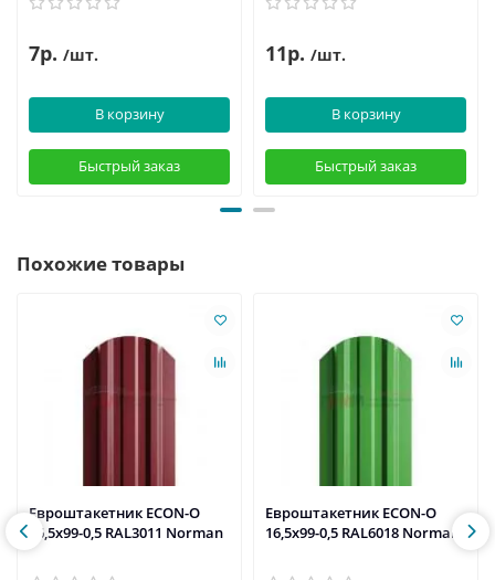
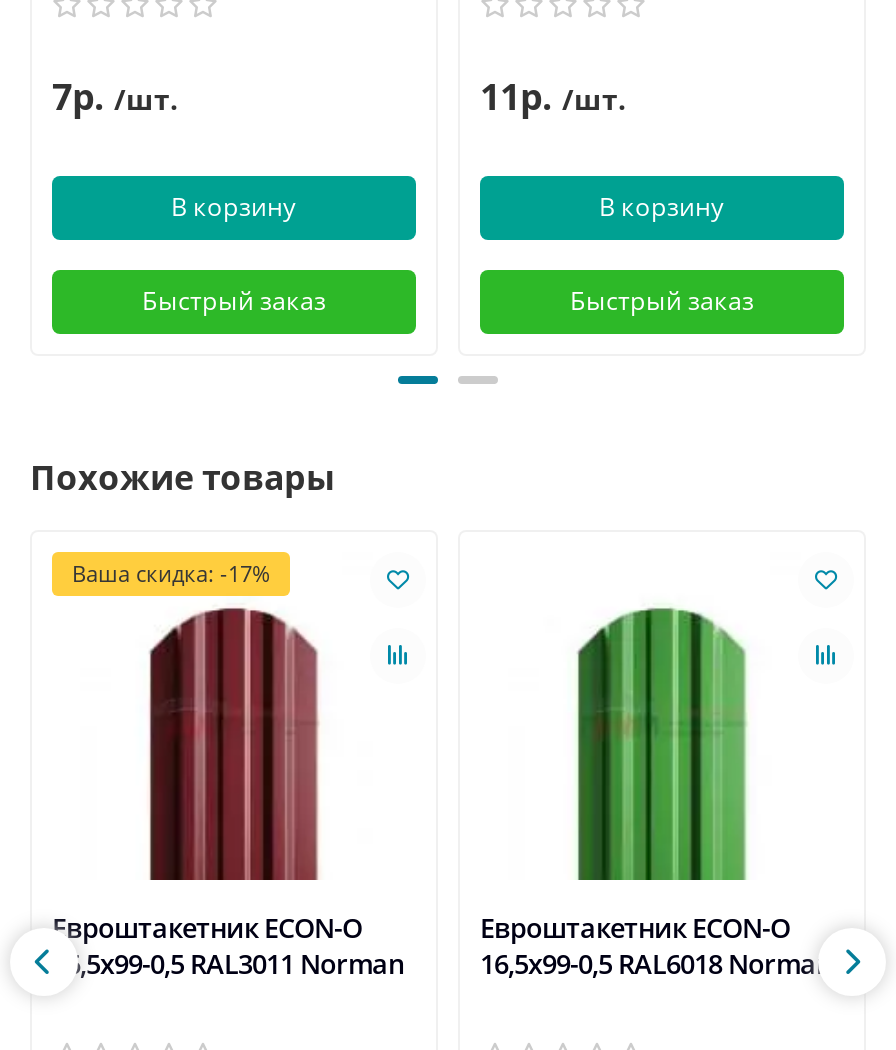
none -> [72,558,270,588] Ваша скидка: -17%

